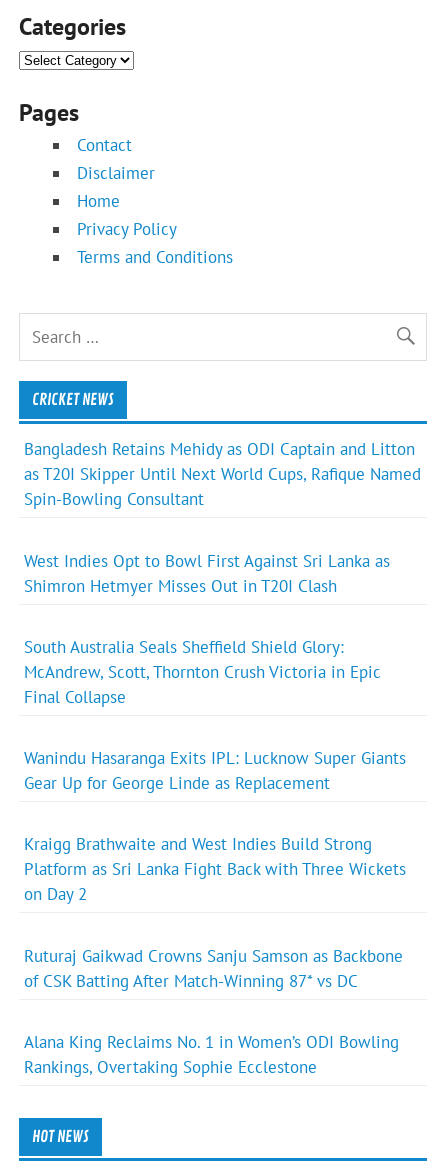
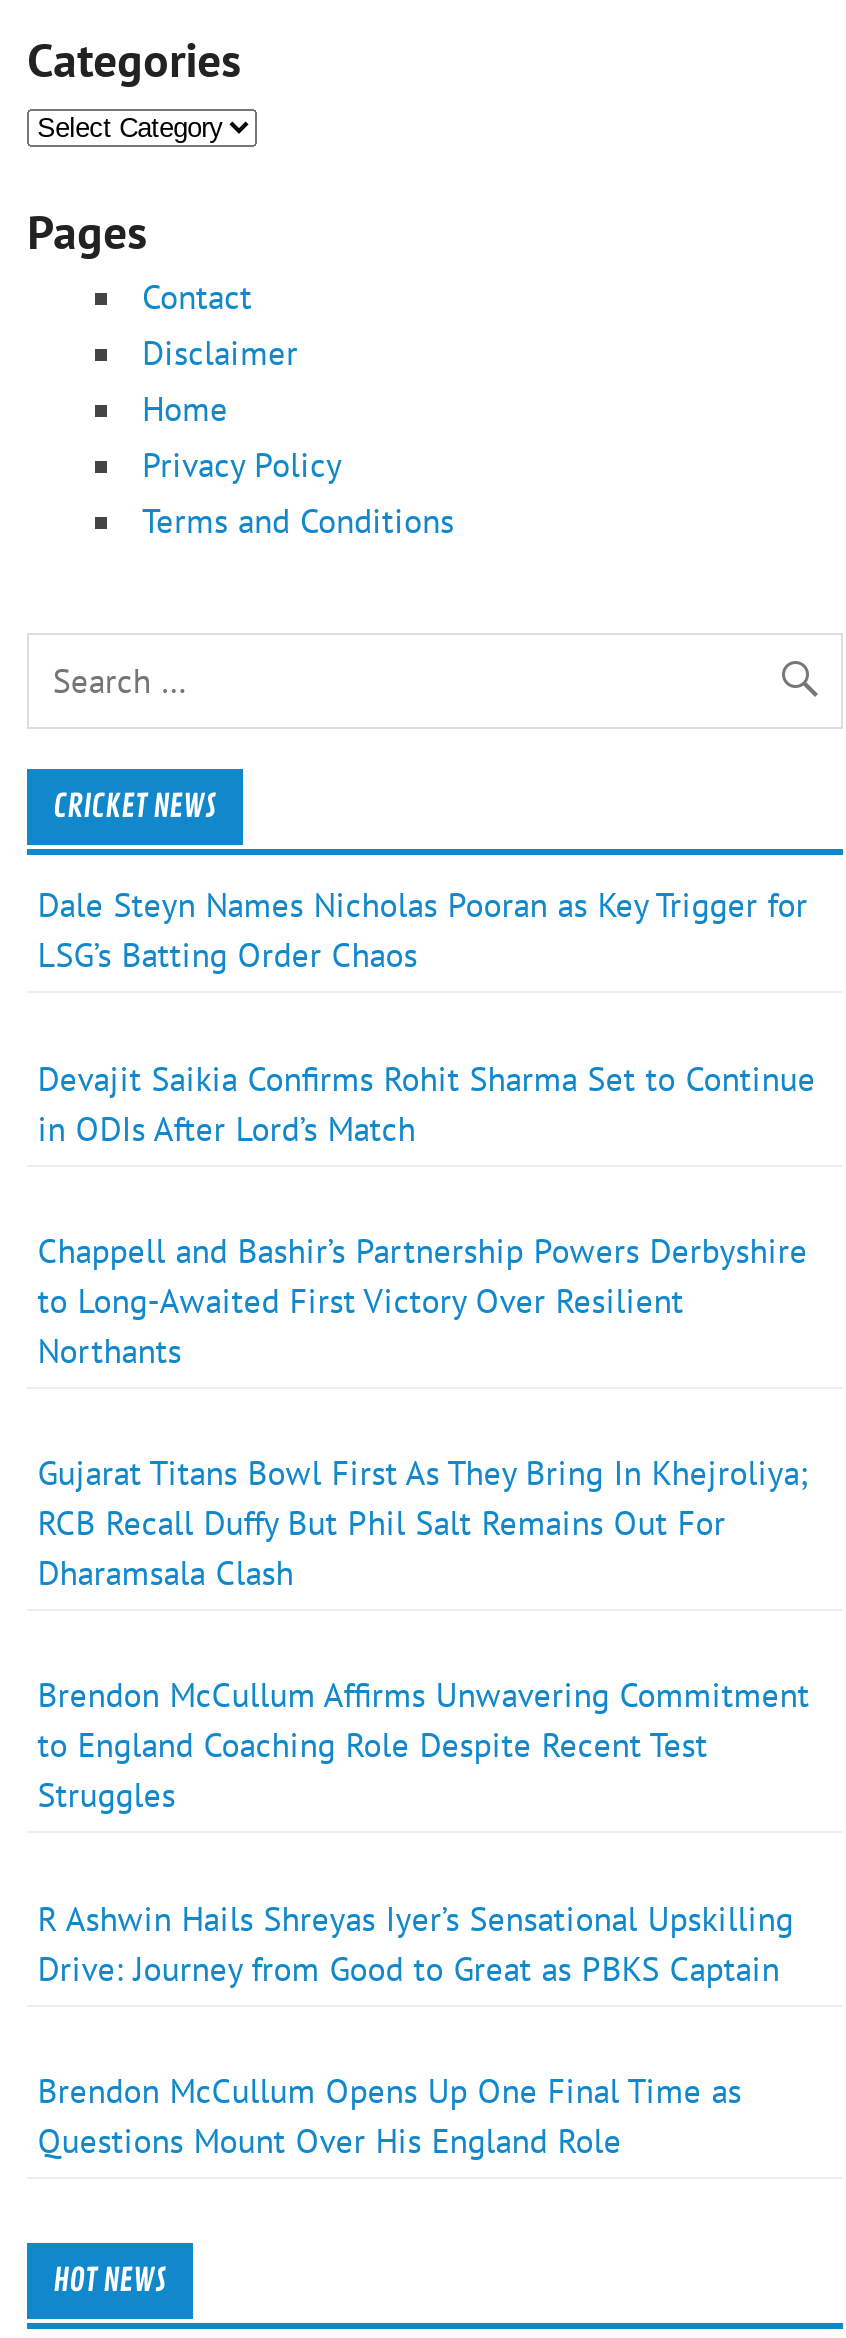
[24,438,421,510] Bangladesh Retains Mehidy as ODI Captain and Litton | as T20I Skipper Until Next World Cups, Rafique Named | Spin-Bowling Consultant -> [37,884,807,978] Dale Steyn Names Nicholas Pooran as Key Trigger for | LSG’s Batting Order Chaos
[24,549,390,596] West Indies Opt to Bowl First Against Sri Lanka as | Shimron Hetmyer Misses Out in T20I Clash -> [37,1056,815,1150] Devajit Saikia Confirms Rohit Sharma Set to Continue | in ODIs After Lord’s Match
[24,636,381,708] South Australia Seals Sheffield Shield Glory: | McAndrew, Scott, Thornton Crush Victoria in Epic | Final Collapse -> [37,1229,807,1373] Chappell and Bashir’s Partnership Powers Derbyshire | to Long-Awaited First Victory Over Resilient | Northants
[24,747,406,794] Wanindu Hasaranga Exits IPL: Lucknow Super Giants | Gear Up for George Linde as Replacement -> [37,1451,807,1595] Gujarat Titans Bowl First As They Bring In Khejroliya; | RCB Recall Duffy But Phil Salt Remains Out For | Dharamsala Clash
[24,833,406,905] Kraigg Brathwaite and West Indies Build Strong | Platform as Sri Lanka Fight Back with Three Wickets | on Day 2 -> [37,1674,809,1818] Brendon McCullum Affirms Unwavering Commitment | to England Coaching Role Despite Recent Test | Struggles
[24,944,403,991] Ruturaj Gaikwad Crowns Sanju Samson as Backbone | of CSK Batting After Match-Winning 87* vs DC -> [37,1896,793,1990] R Ashwin Hails Shreyas Iyer’s Sensational Upskilling | Drive: Journey from Good to Great as PBKS Captain
[24,1031,399,1078] Alana King Reclaims No. 1 in Women’s ODI Bowling | Rankings, Overtaking Sophie Ecclestone -> [37,2069,741,2163] Brendon McCullum Opens Up One Final Time as | Questions Mount Over His England Role

